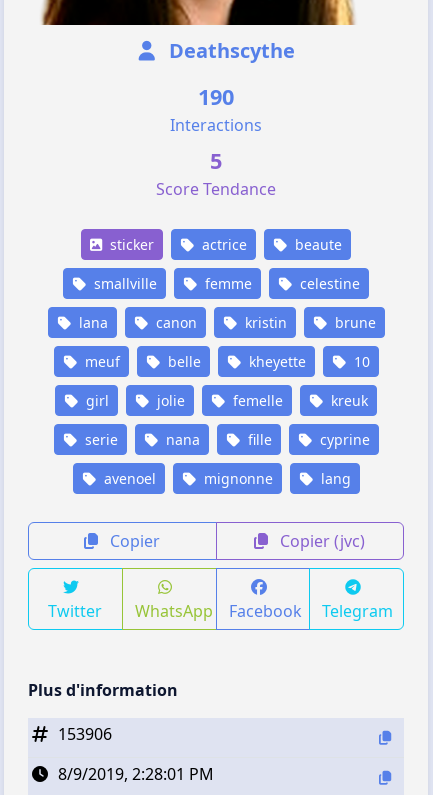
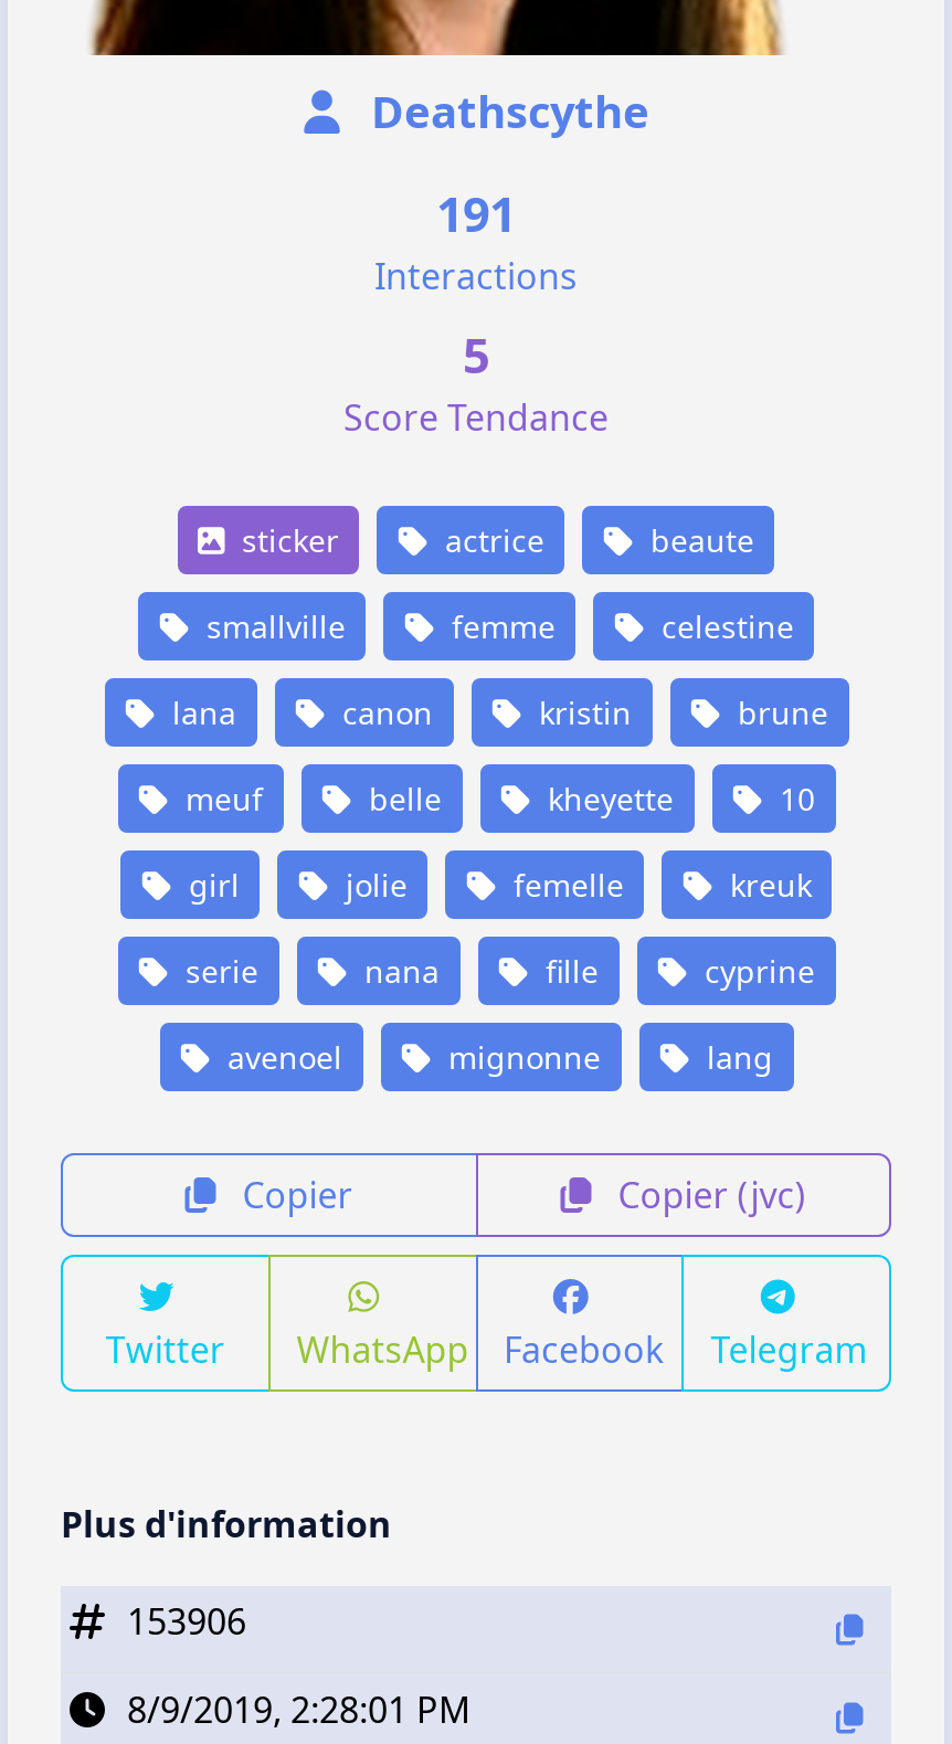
[198,81,234,110] 190 -> [436,180,516,244] 191

